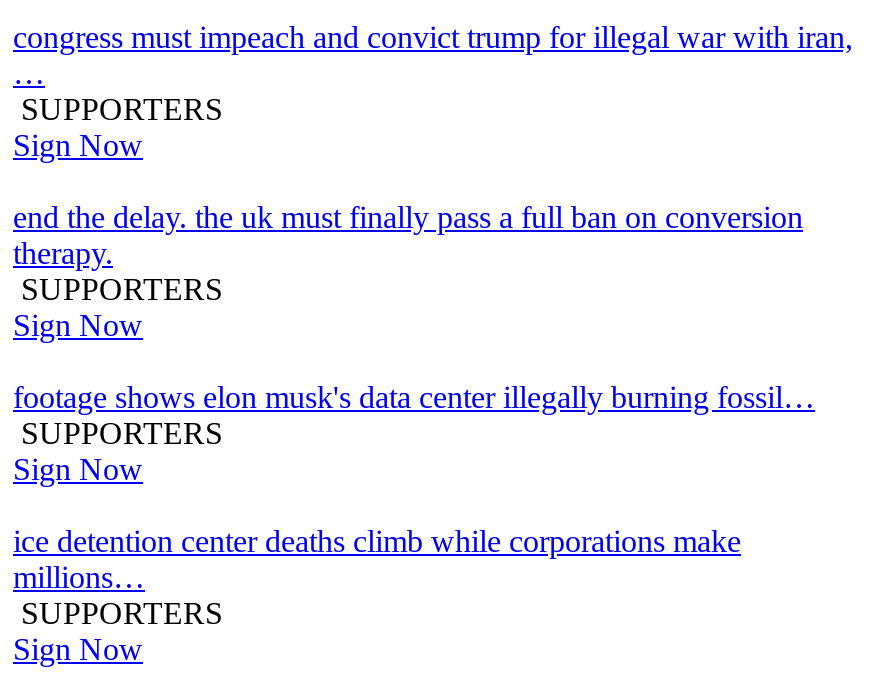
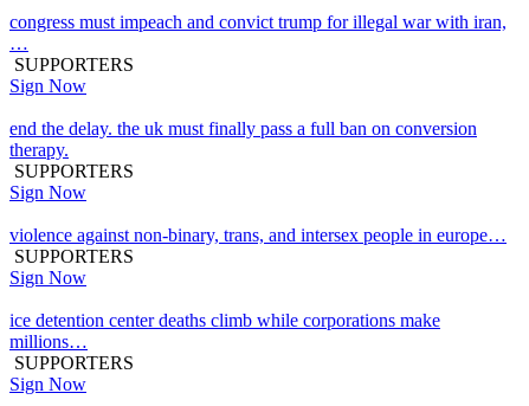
[13,380,815,414] footage shows elon musk's data center illegally burning fossil… -> [9,225,507,245] violence against non-binary, trans, and intersex people in europe…

